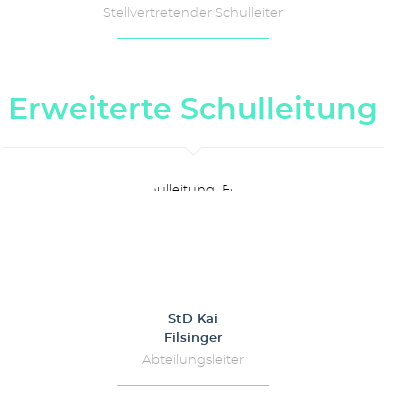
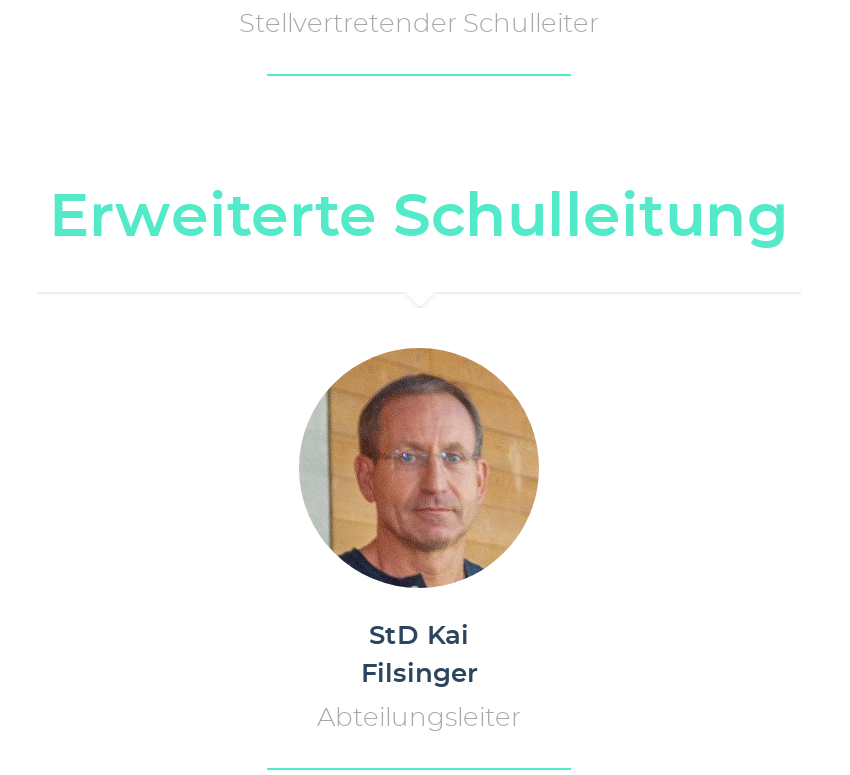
none -> [299,346,541,590] [image]

